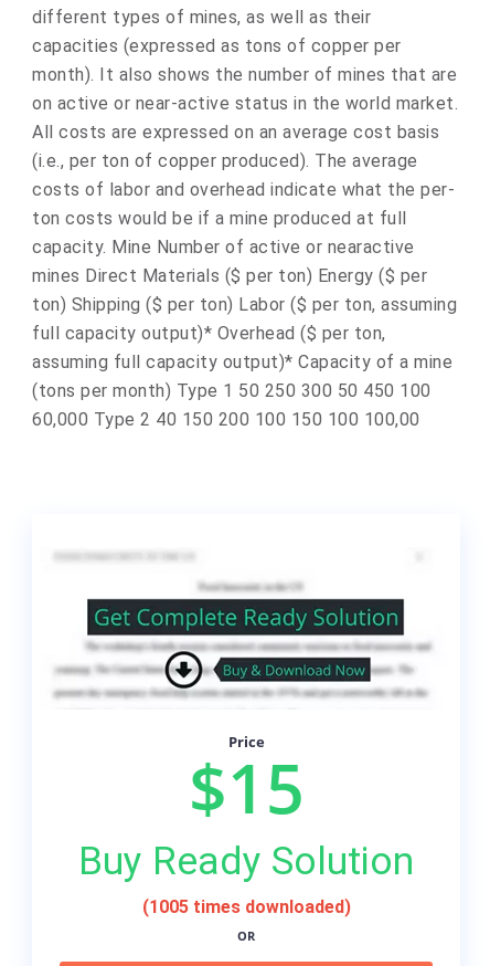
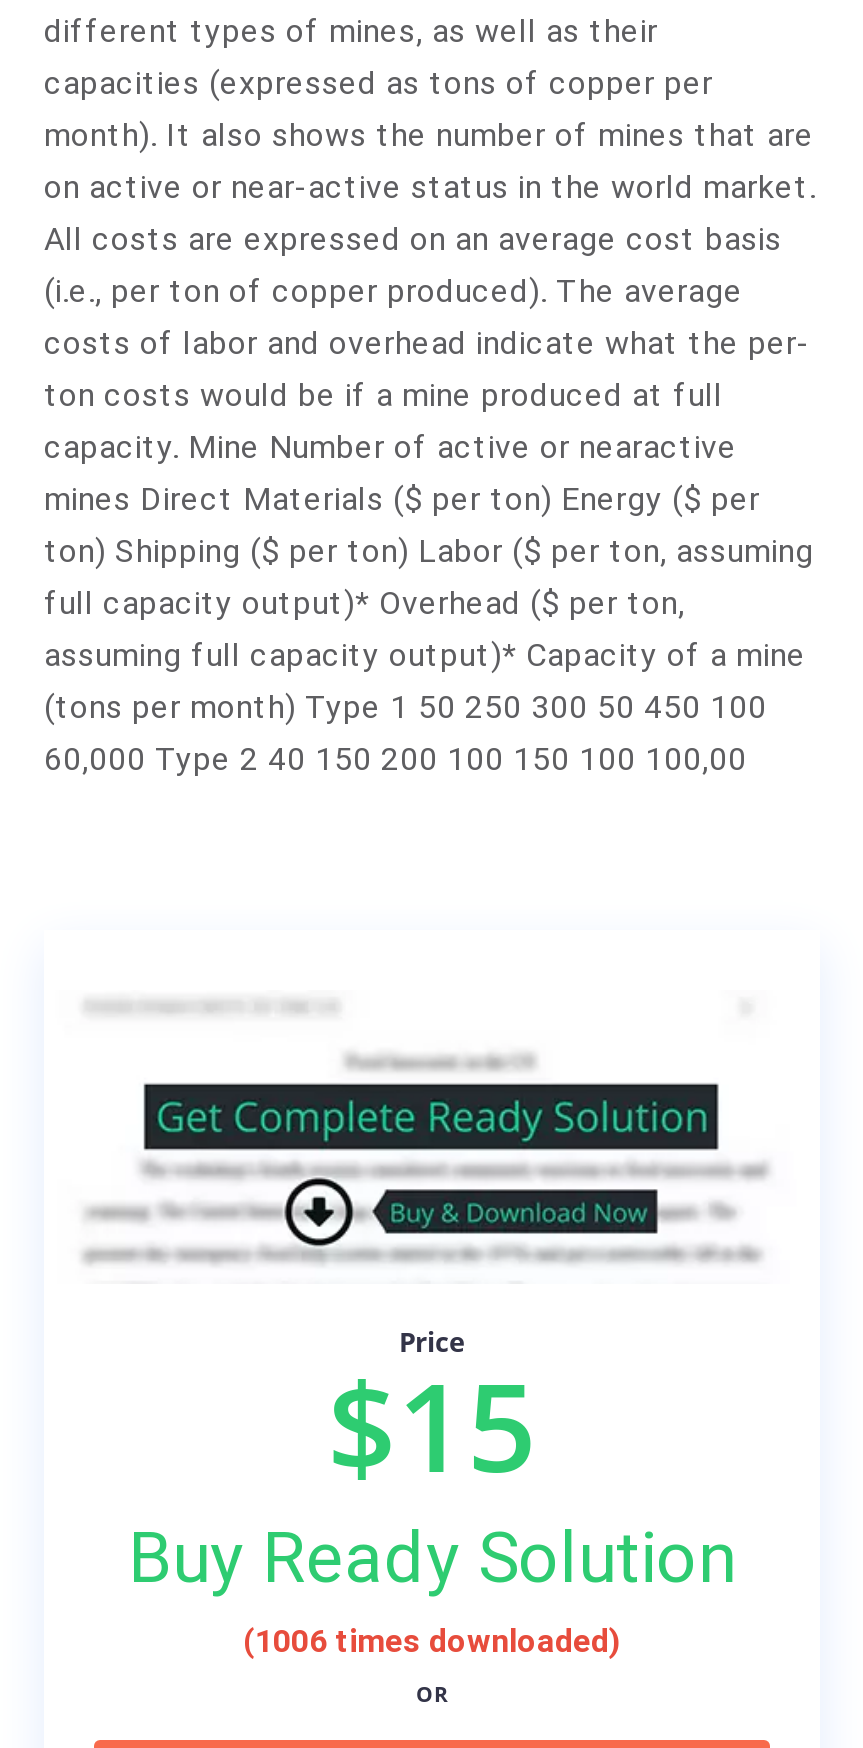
[142,897,350,918] (1005 times downloaded) -> [243,1623,621,1661] (1006 times downloaded)

